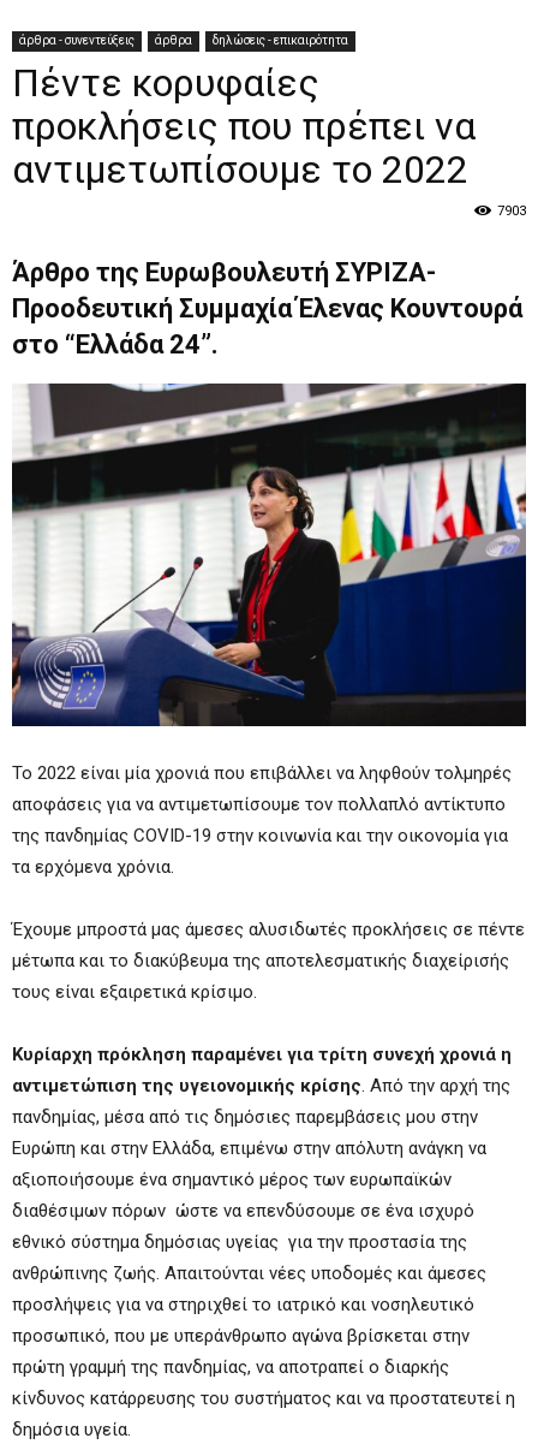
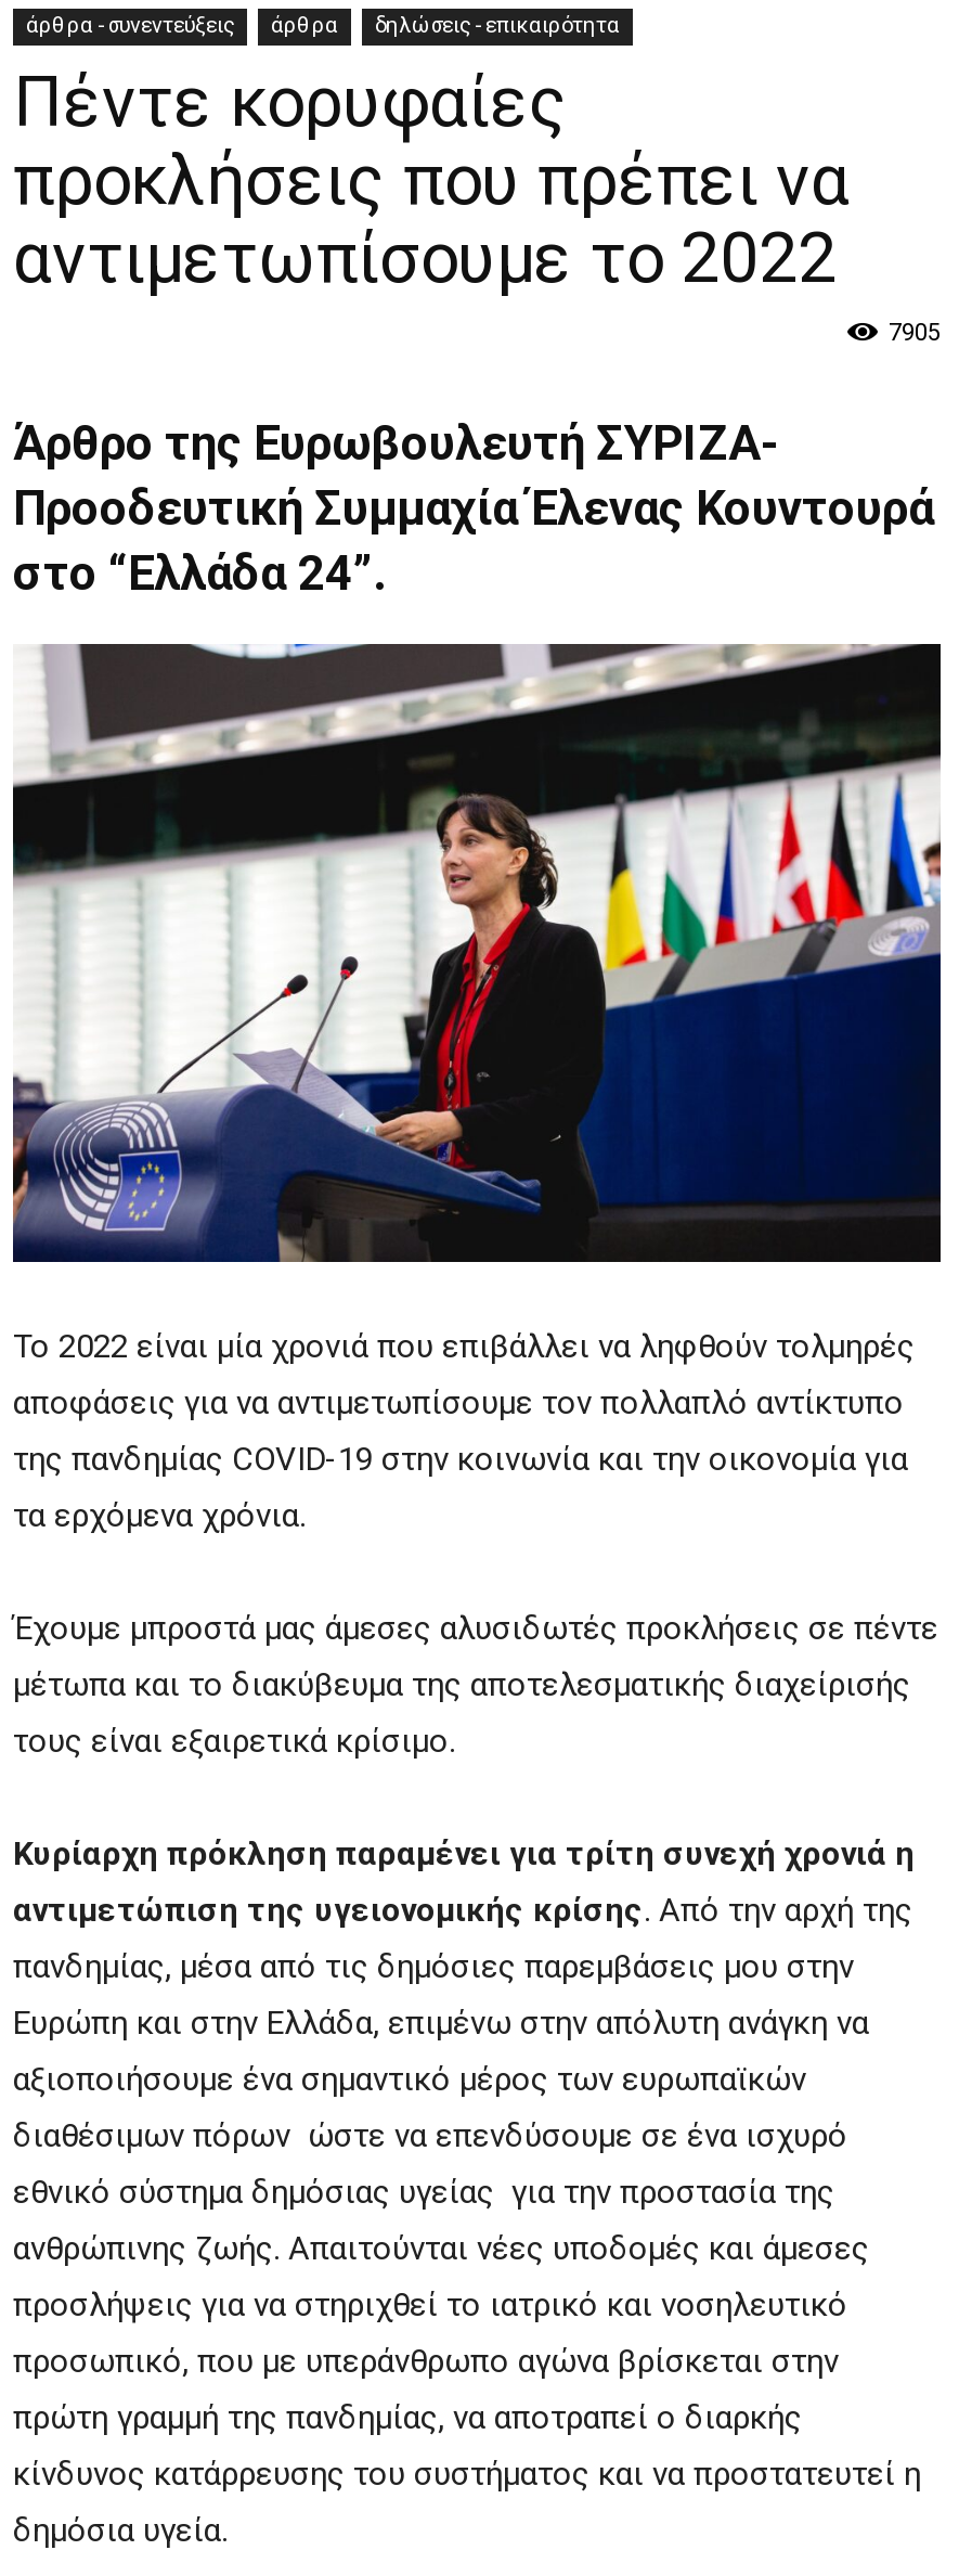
[497,203,526,219] 7903 -> [889,319,941,347] 7905

